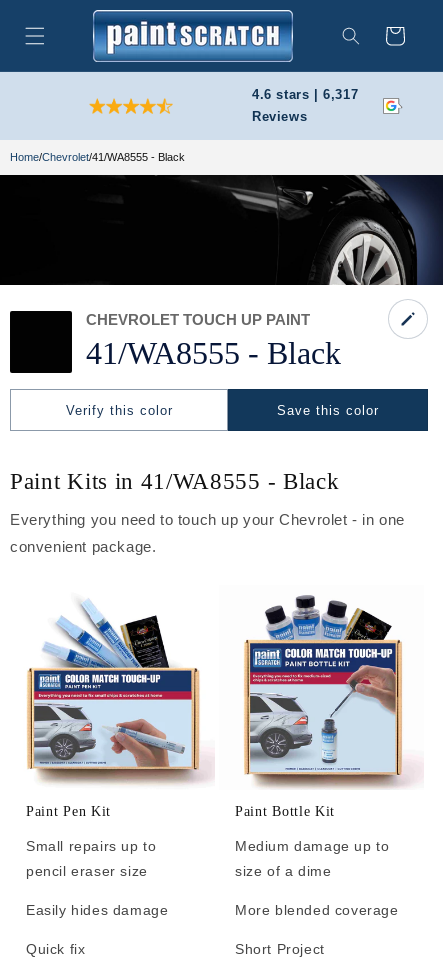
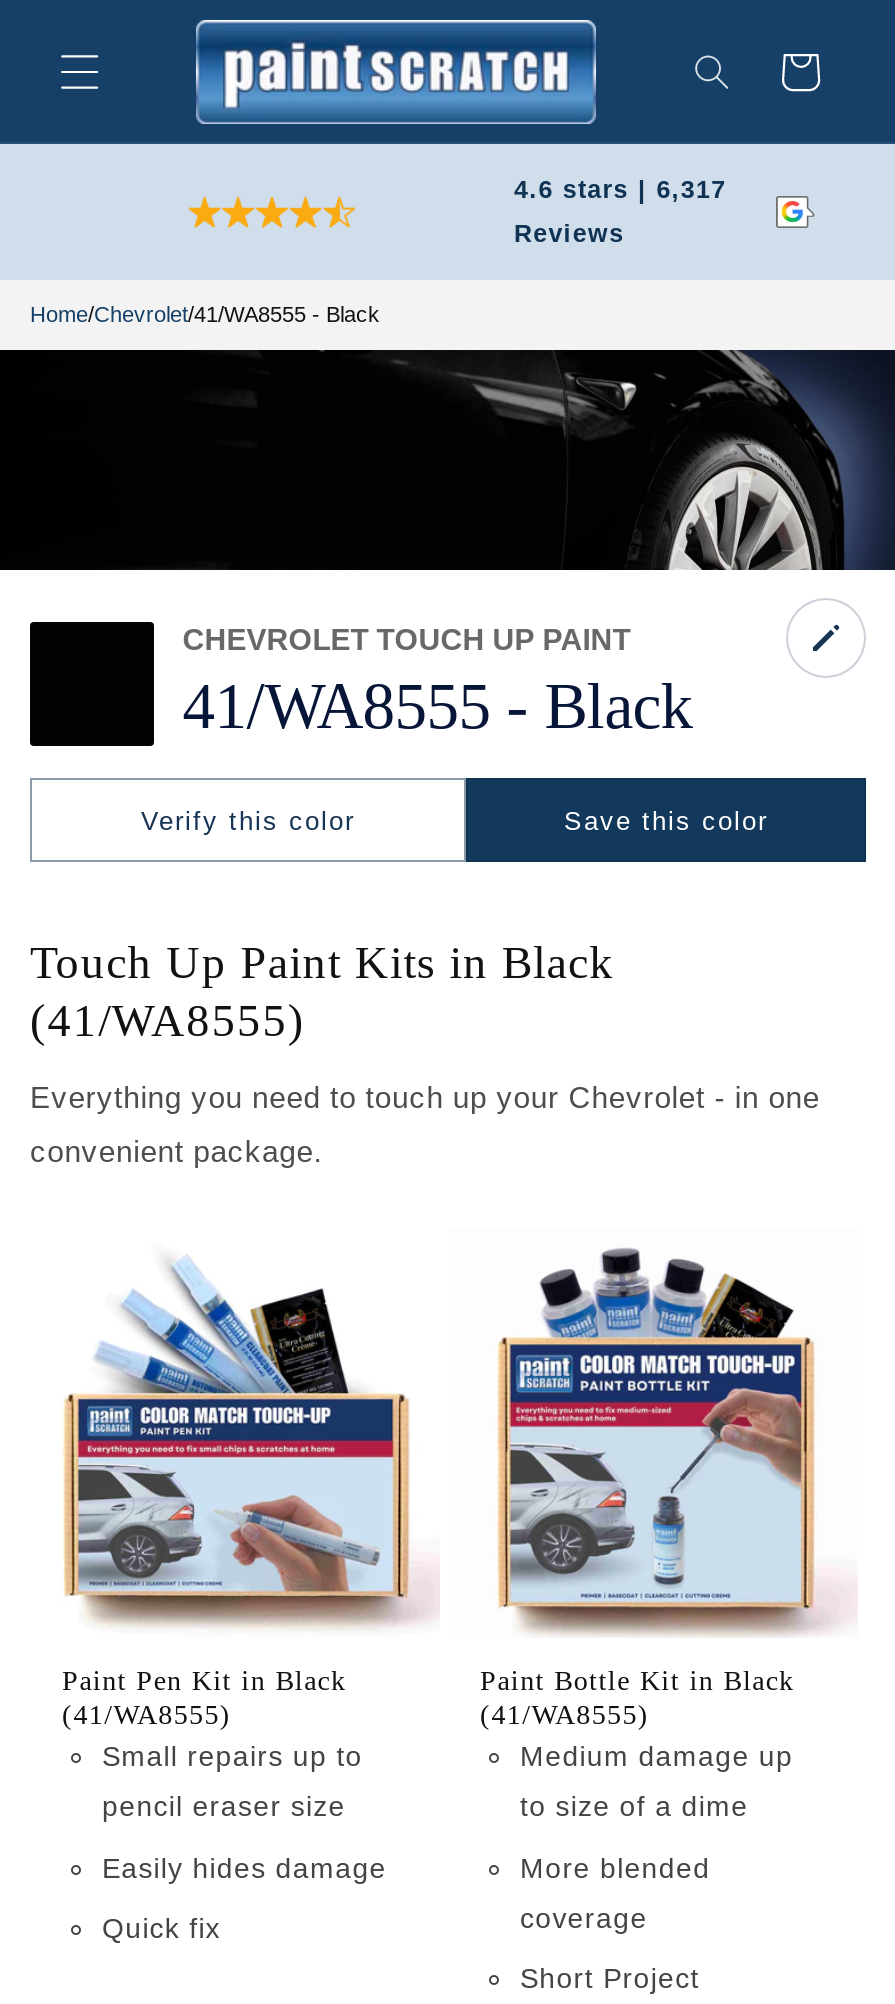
[10,469,339,494] Paint Kits in 41/WA8555 - Black -> [30,938,615,1046] Touch Up Paint Kits in Black | (41/WA8555)
[26,804,111,819] Paint Pen Kit -> [62,1666,346,1730] Paint Pen Kit in Black | (41/WA8555)
[235,804,335,819] Paint Bottle Kit -> [480,1666,795,1772] Paint Bottle Kit in Black | (41/WA8555) | Medium damage up
[235,838,389,854] Medium damage up to -> [520,1790,748,1822] to size of a dime
[235,863,331,879] size of a dime -> [520,1852,710,1884] More blended
[235,902,399,918] More blended coverage -> [520,1902,648,1934] coverage

